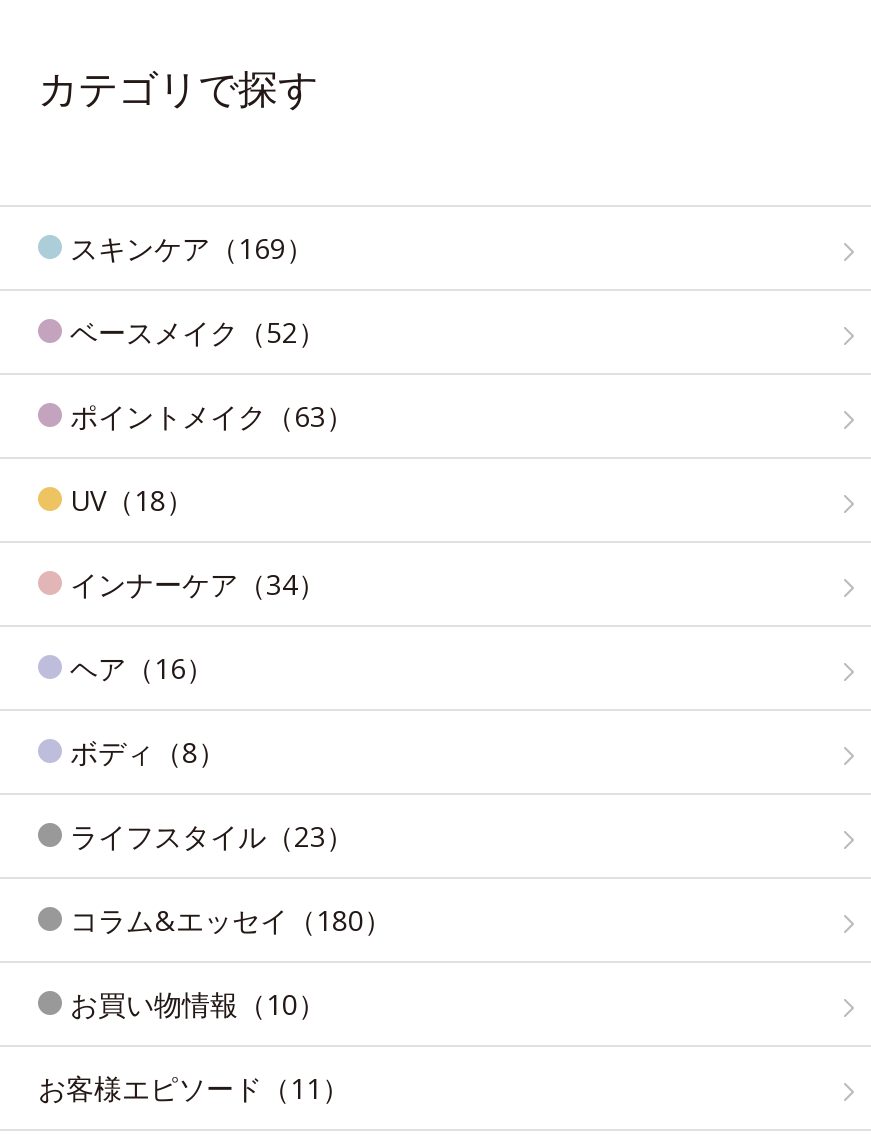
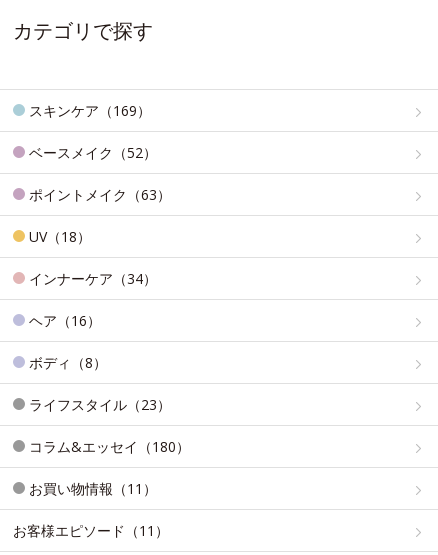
[70,985,326,1023] お買い物情報（10） -> [29,479,157,498] お買い物情報（11）

